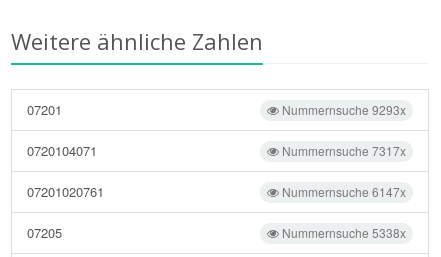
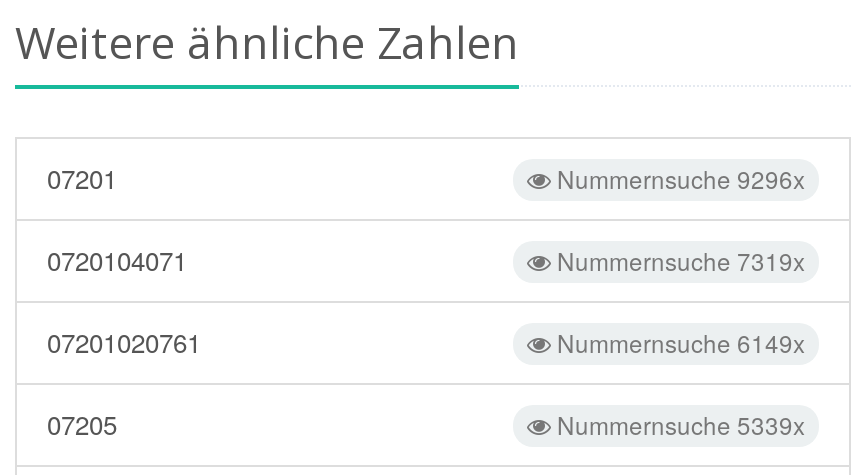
[279,101,406,118] Nummernsuche 9293x -> [551,161,805,195] Nummernsuche 9296x
[279,142,406,159] Nummernsuche 7317x -> [551,243,805,277] Nummernsuche 7319x
[279,183,406,200] Nummernsuche 6147x -> [551,325,805,359] Nummernsuche 6149x
[279,224,406,241] Nummernsuche 5338x -> [551,407,805,441] Nummernsuche 5339x

